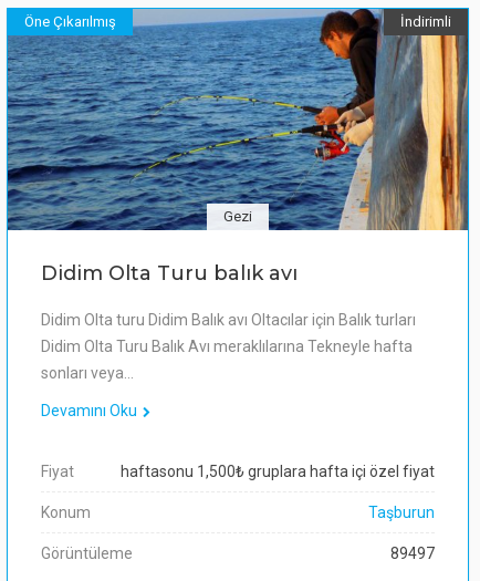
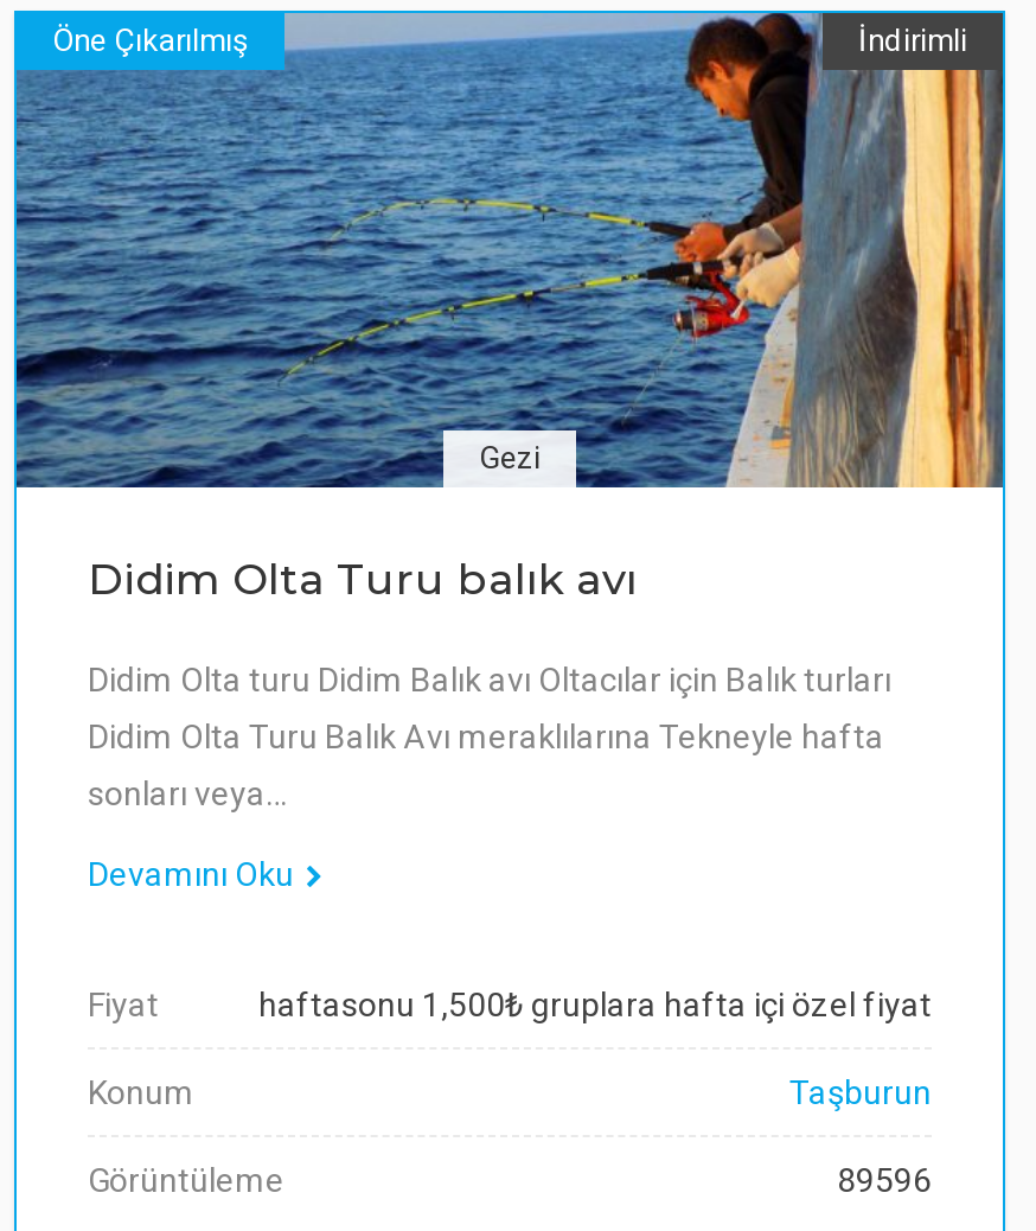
[390,544,435,562] 89497 -> [837,1161,932,1199] 89596

